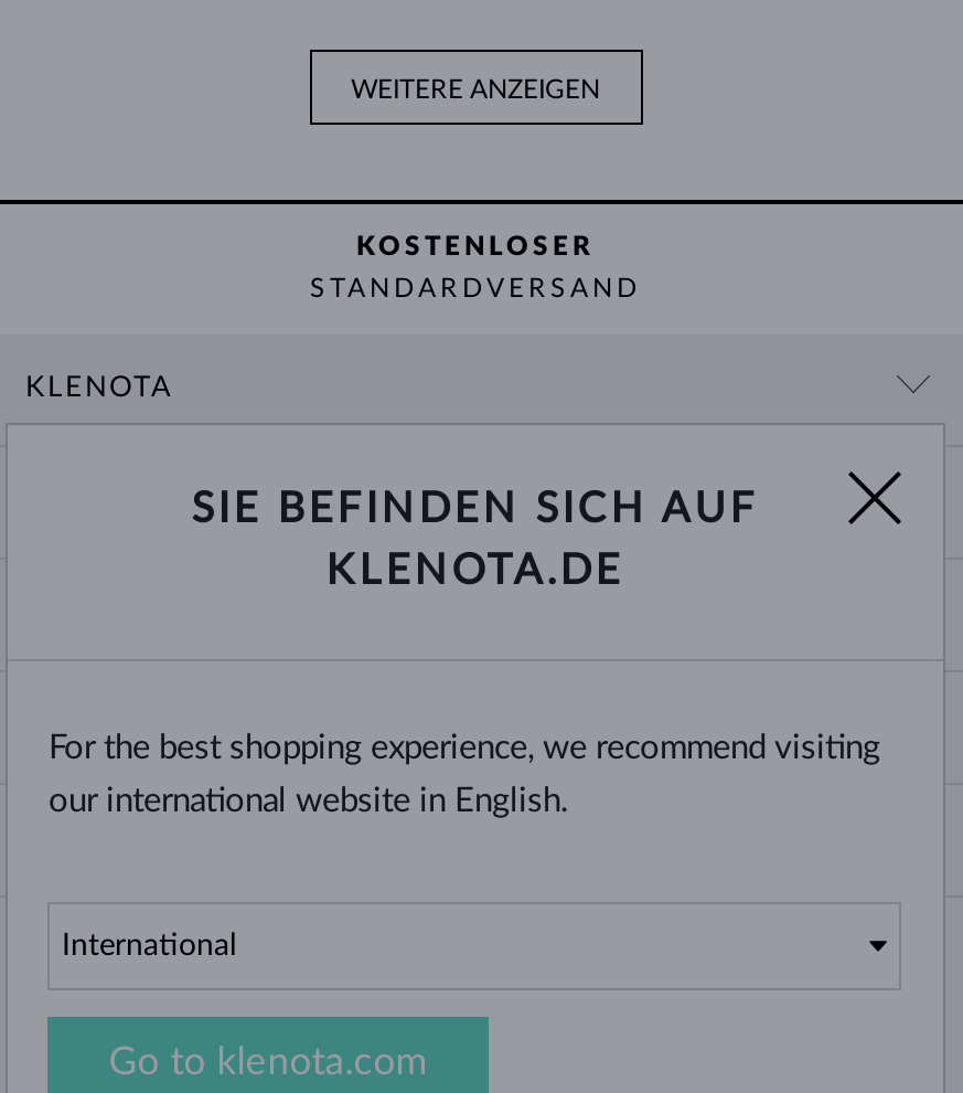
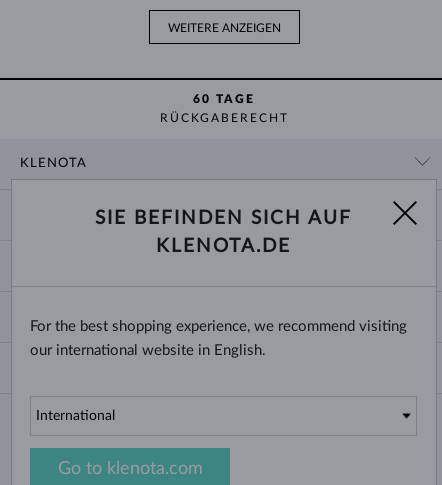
[356,234,595,261] KOSTENLOSER -> [193,93,255,105] 60 TAGE
[310,276,641,303] STANDARDVERSAND -> [159,112,288,124] RÜCKGABERECHT

